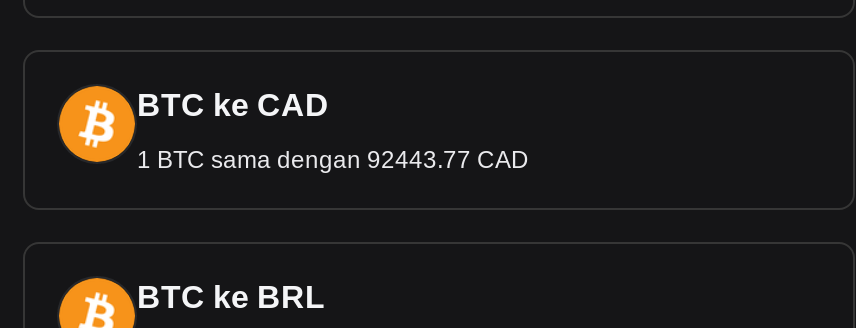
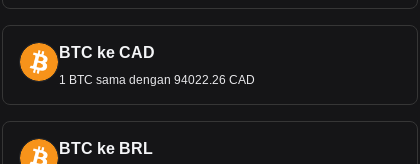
[137,146,529,174] 1 BTC sama dengan 92443.77 CAD -> [59,73,255,87] 1 BTC sama dengan 94022.26 CAD

